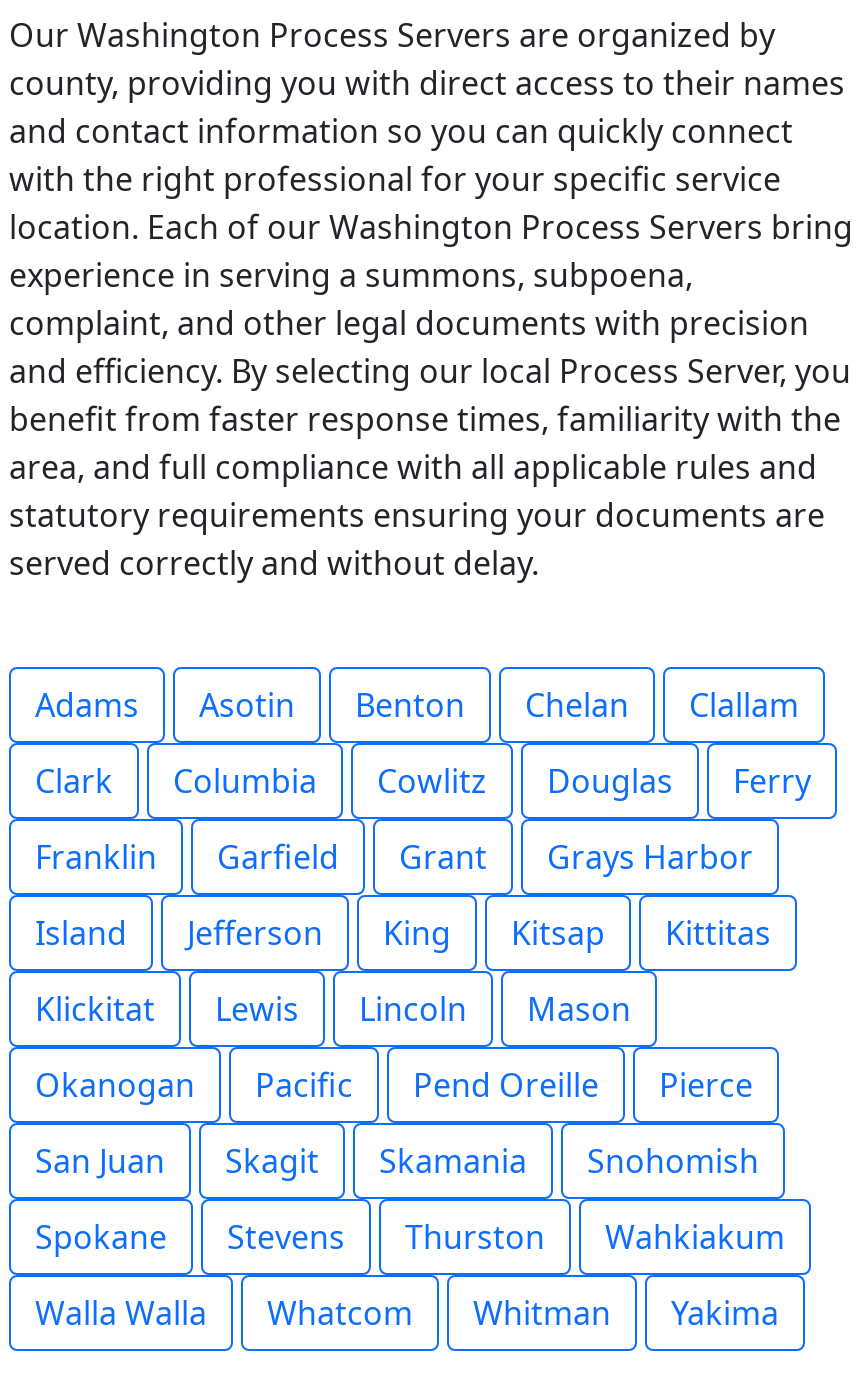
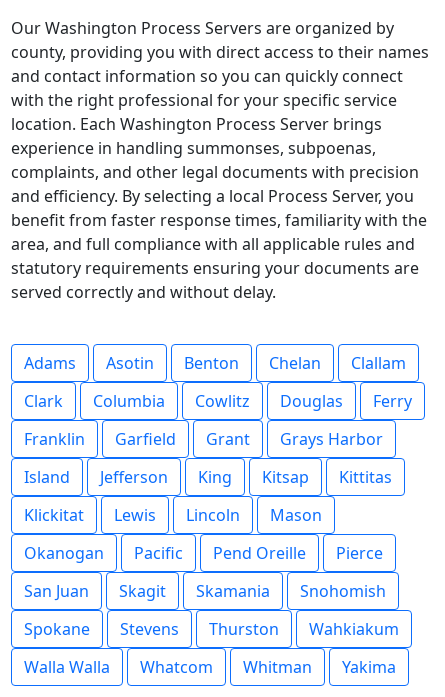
[9,205,853,393] location. Each of our Washington Process Servers bring | experience in serving a summons, subpoena, | complaint, and other legal documents with precision | and efficiency. By selecting our local Process Server, you -> [11,113,419,207] location. Each Washington Process Server brings | experience in handling summonses, subpoenas, | complaints, and other legal documents with precision | and efficiency. By selecting a local Process Server, you

